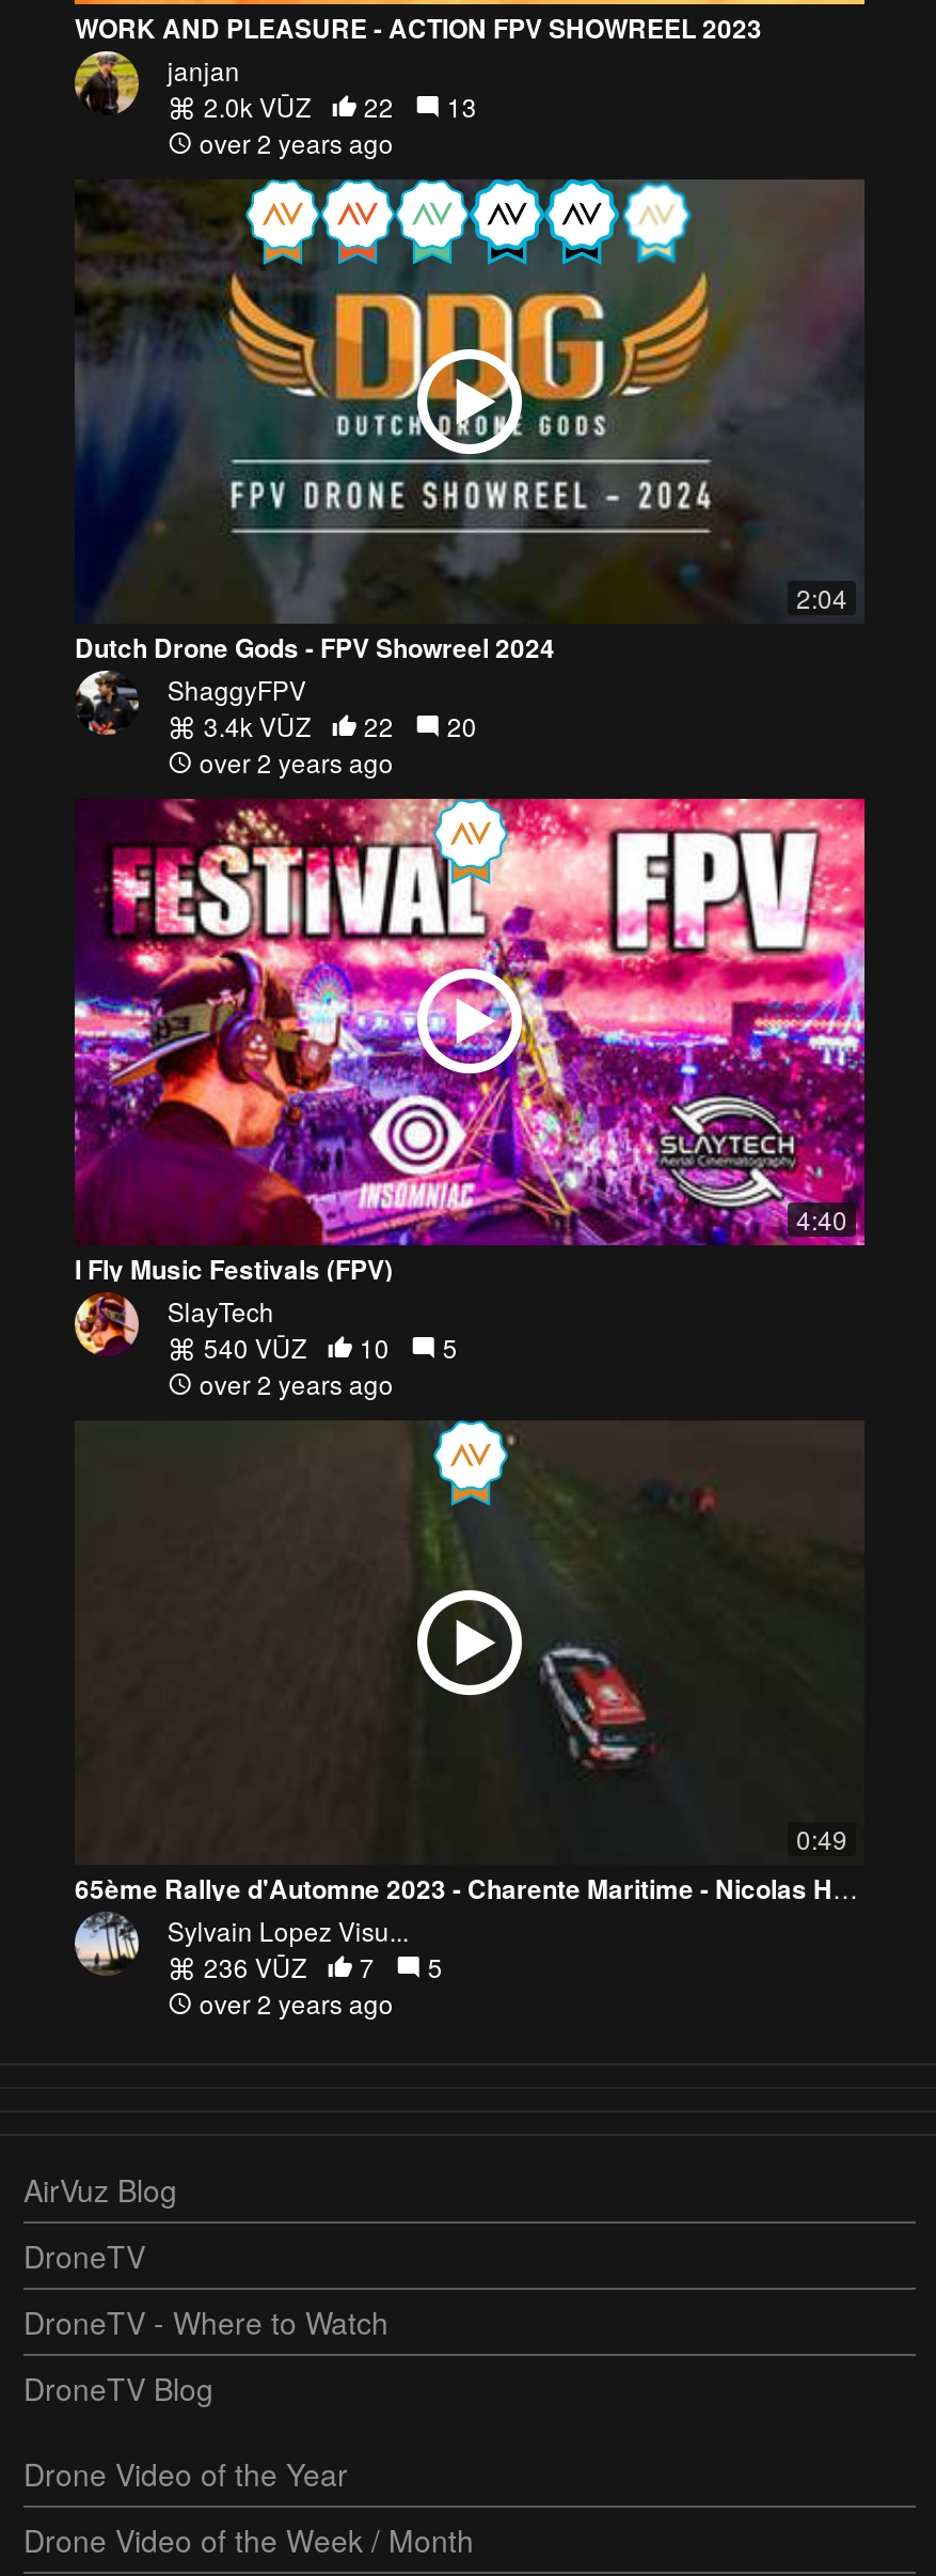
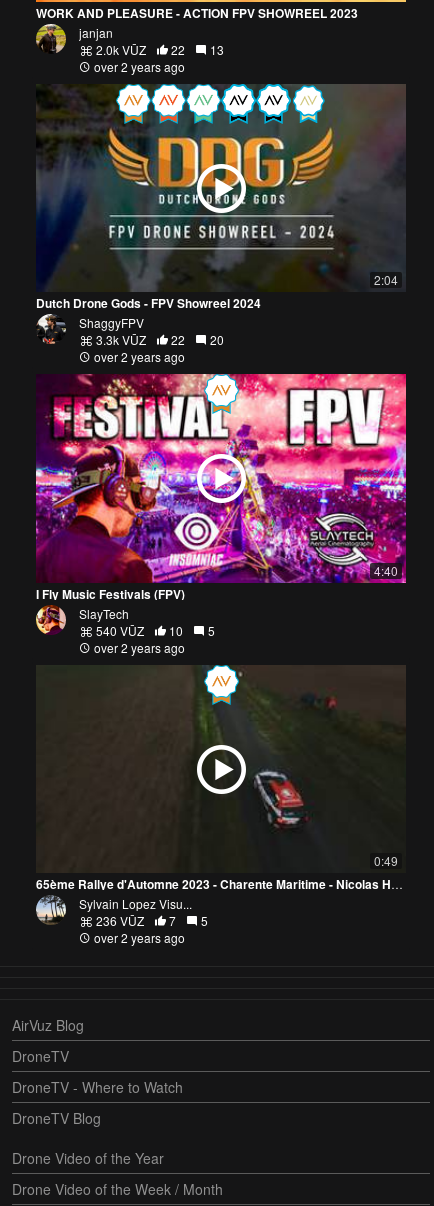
[197,708,477,744] 3.4k VŪZ 22 20 -> [93,331,224,348] 3.3k VŪZ 22 20

